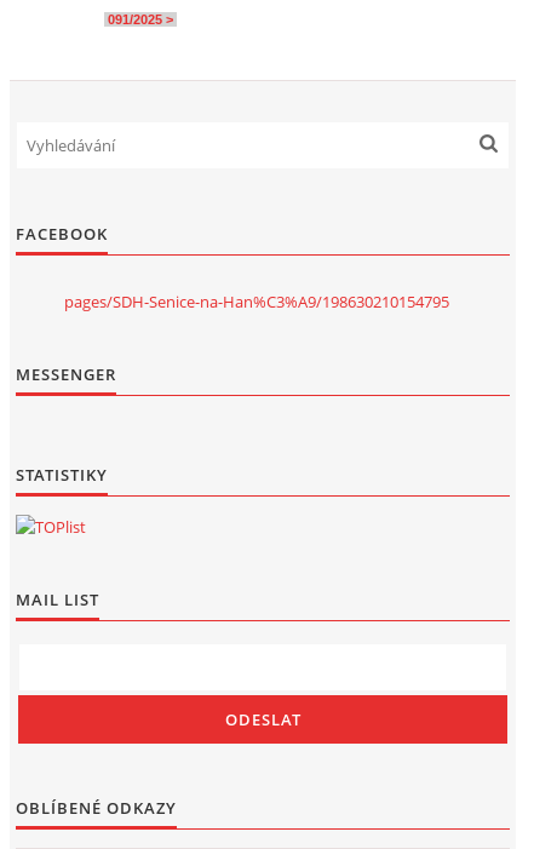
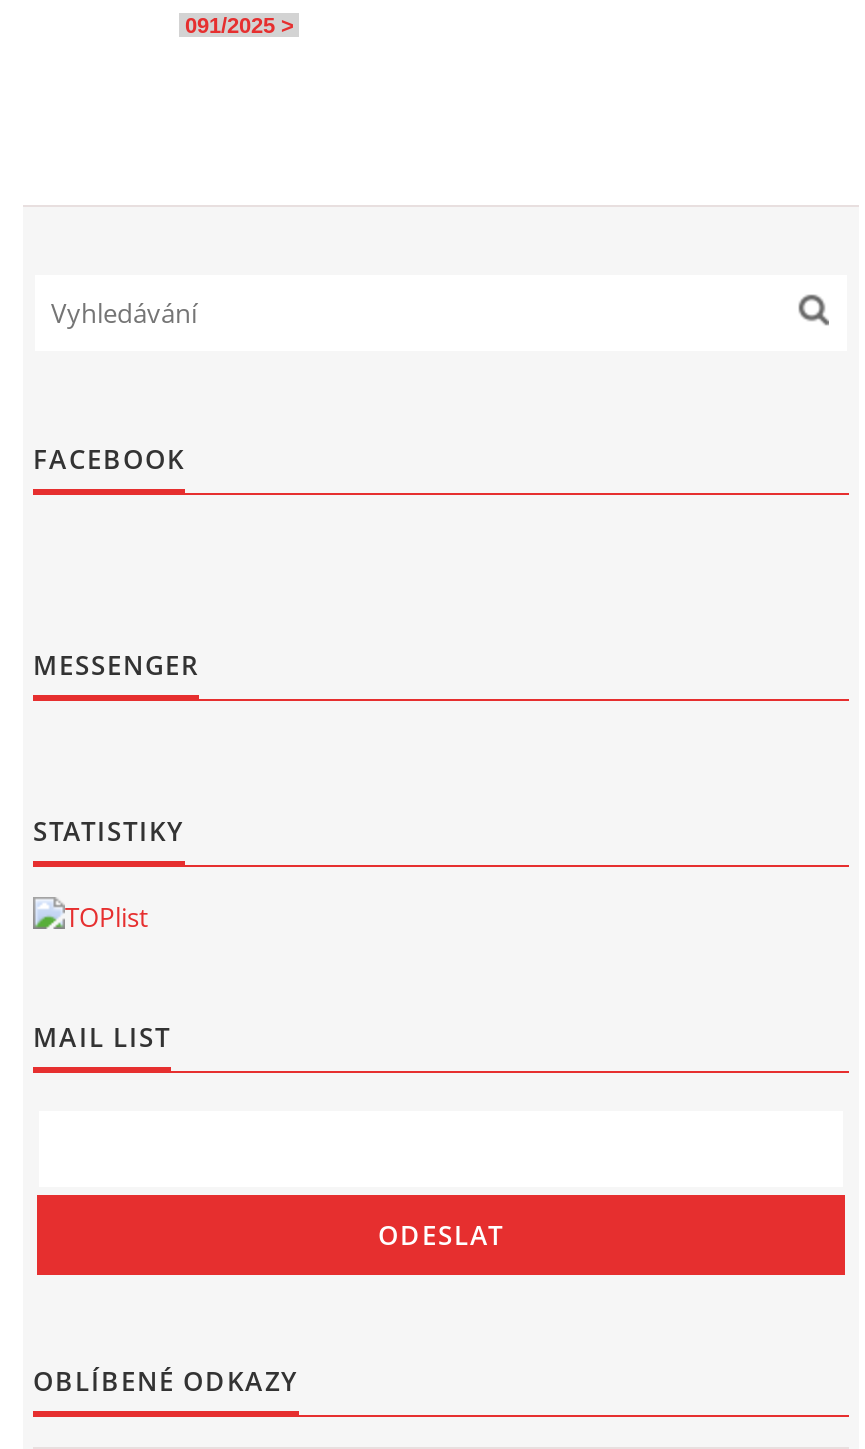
[64,291,449,313] pages/SDH-Senice-na-Han%C3%A9/198630210154795 -> none

